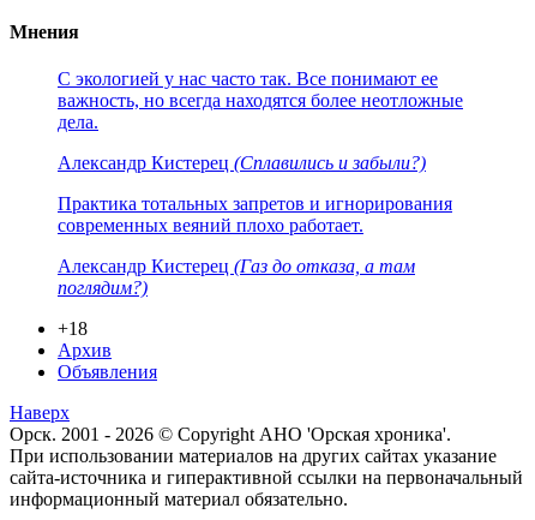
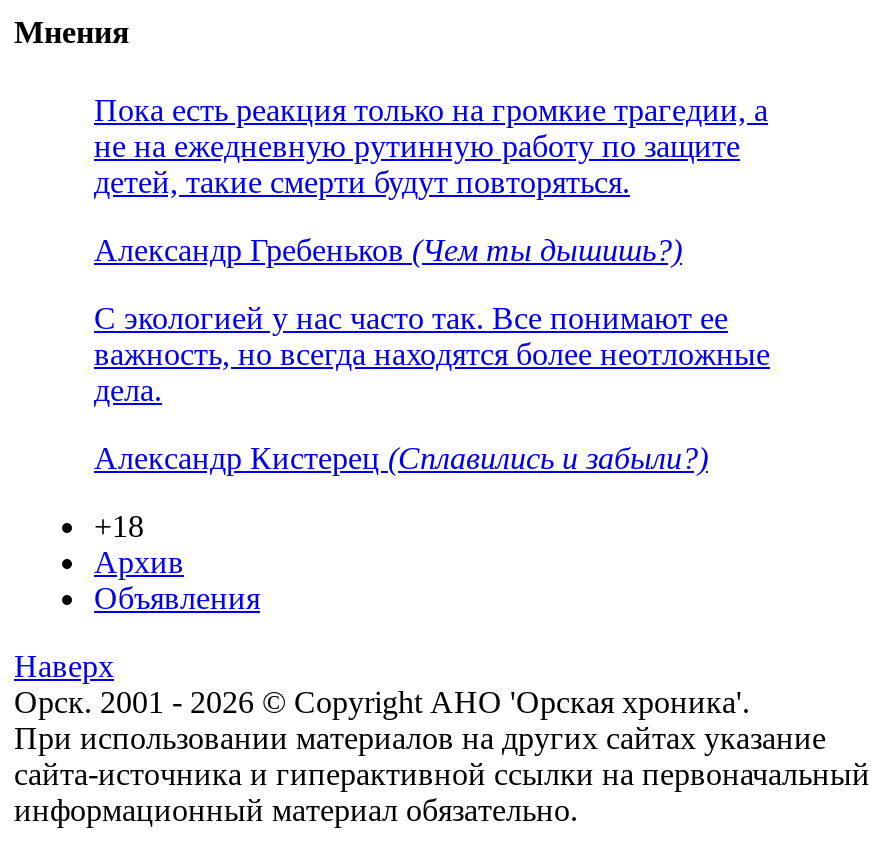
none -> [94,93,768,267] Пока есть реакция только на громкие трагедии, а | не на ежедневную рутинную работу по защите | детей, такие смерти будут повторяться. | Александр Гребеньков (Чем ты дышишь?)
moved [58,69,463,173] -> [94,301,770,475]: С экологией у нас часто так. Все понимают ее | важность, но всегда находятся более неотложные | дела. | Александр Кистерец (Сплавились и забыли?)
[58,193,452,298] Практика тотальных запретов и игнорирования | современных веяний плохо работает. | Александр Кистерец (Газ до отказа, а там | поглядим?) -> none

